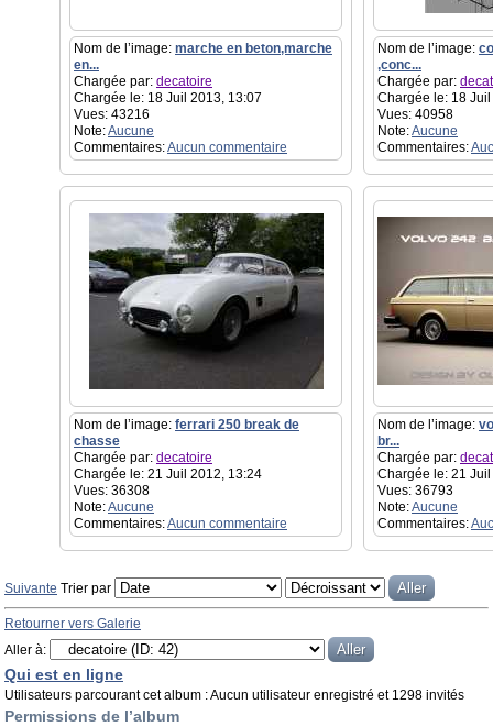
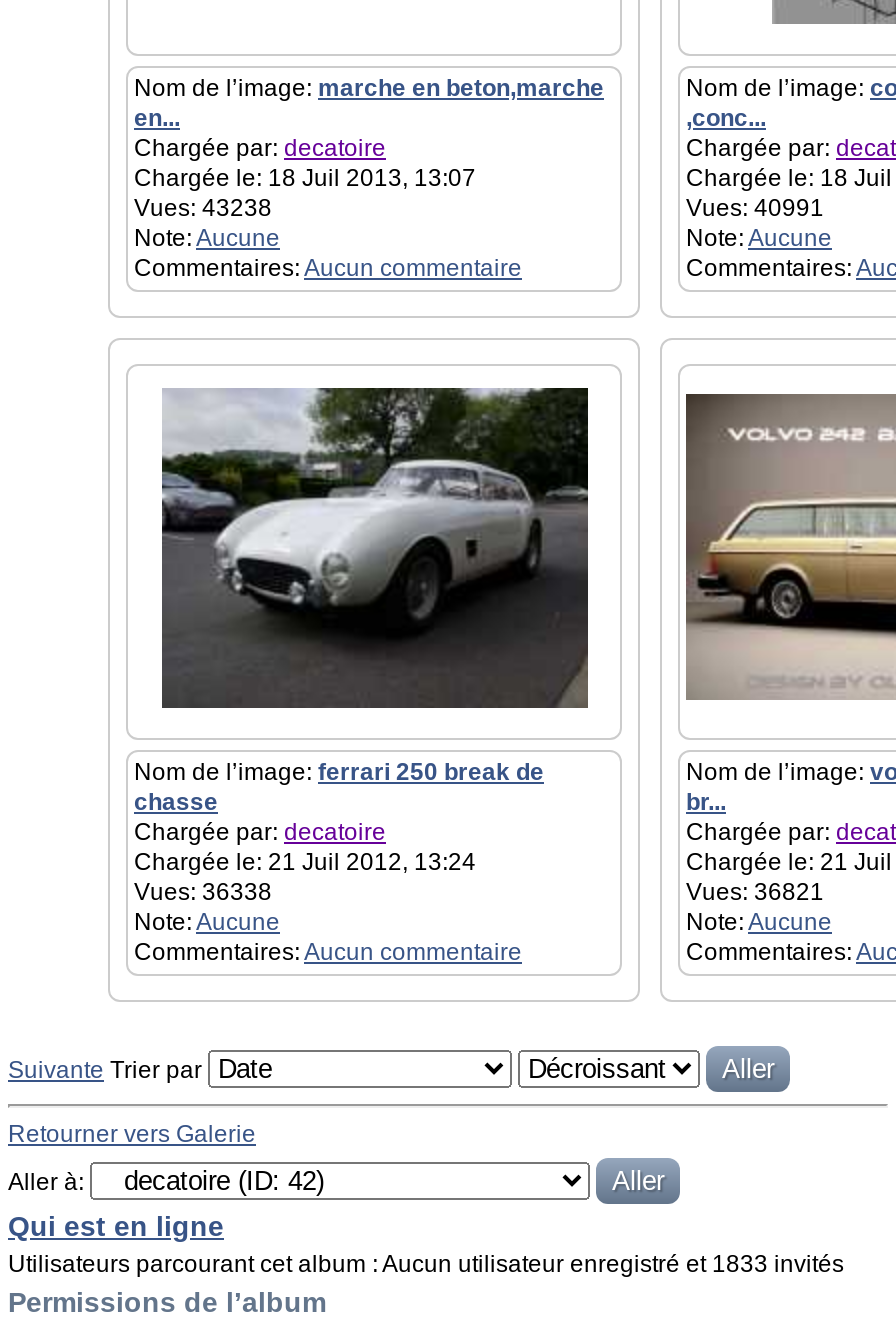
[74,107,150,122] Vues: 43216 -> [134,194,272,222] Vues: 43238
[377,107,453,122] Vues: 40958 -> [686,194,824,222] Vues: 40991
[74,483,150,498] Vues: 36308 -> [134,878,272,906] Vues: 36338
[377,483,453,498] Vues: 36793 -> [686,878,824,906] Vues: 36821
[4,687,464,703] Utilisateurs parcourant cet album : Aucun utilisateur enregistré et 1298 invités -> [8,1250,844,1278] Utilisateurs parcourant cet album : Aucun utilisateur enregistré et 1833 invités

